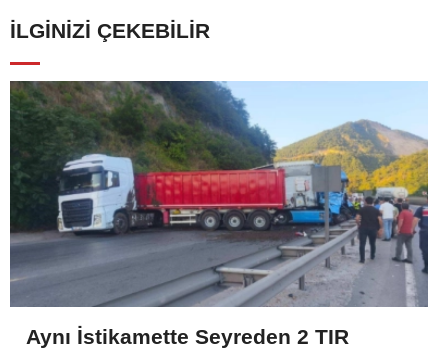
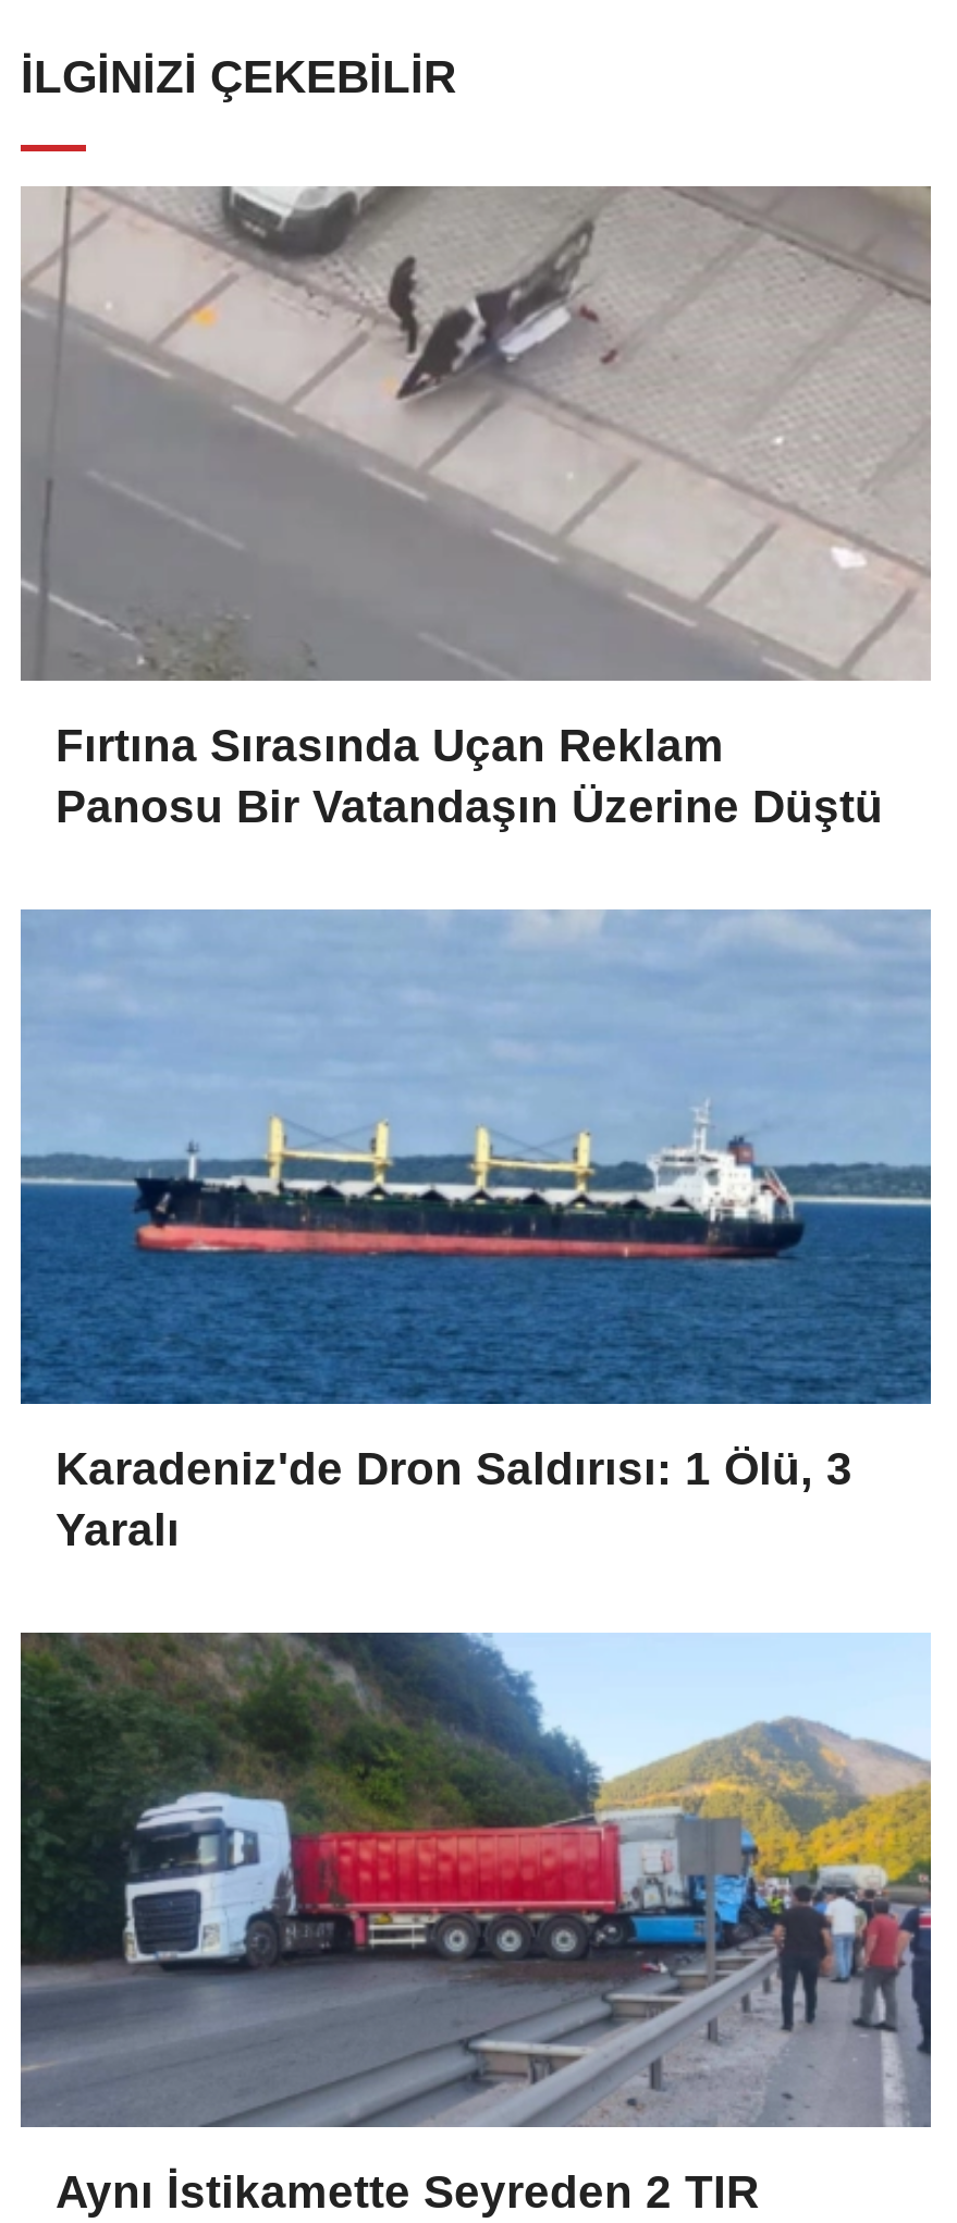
none -> [19,907,933,1553] [image] | Karadeniz'de Dron Saldırısı: 1 Ölü, 3 | Yaralı
none -> [21,184,933,830] [image] | Fırtına Sırasında Uçan Reklam | Panosu Bir Vatandaşın Üzerine Düştü

